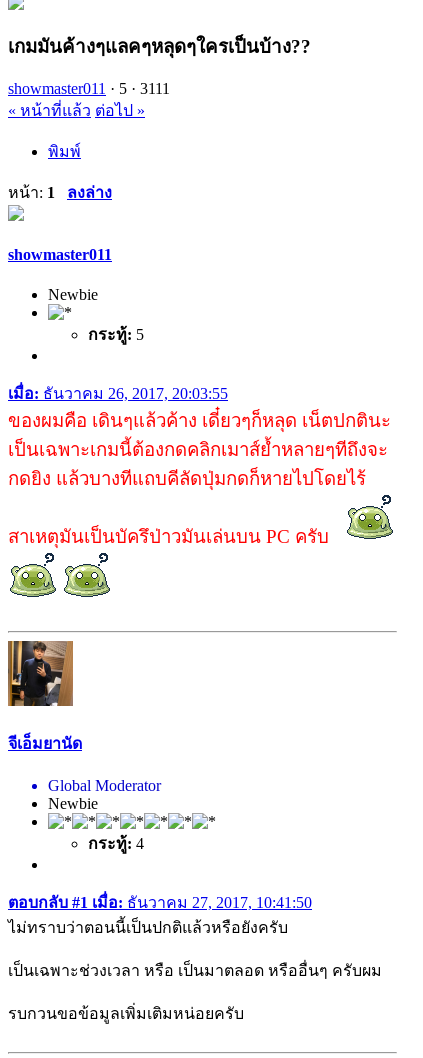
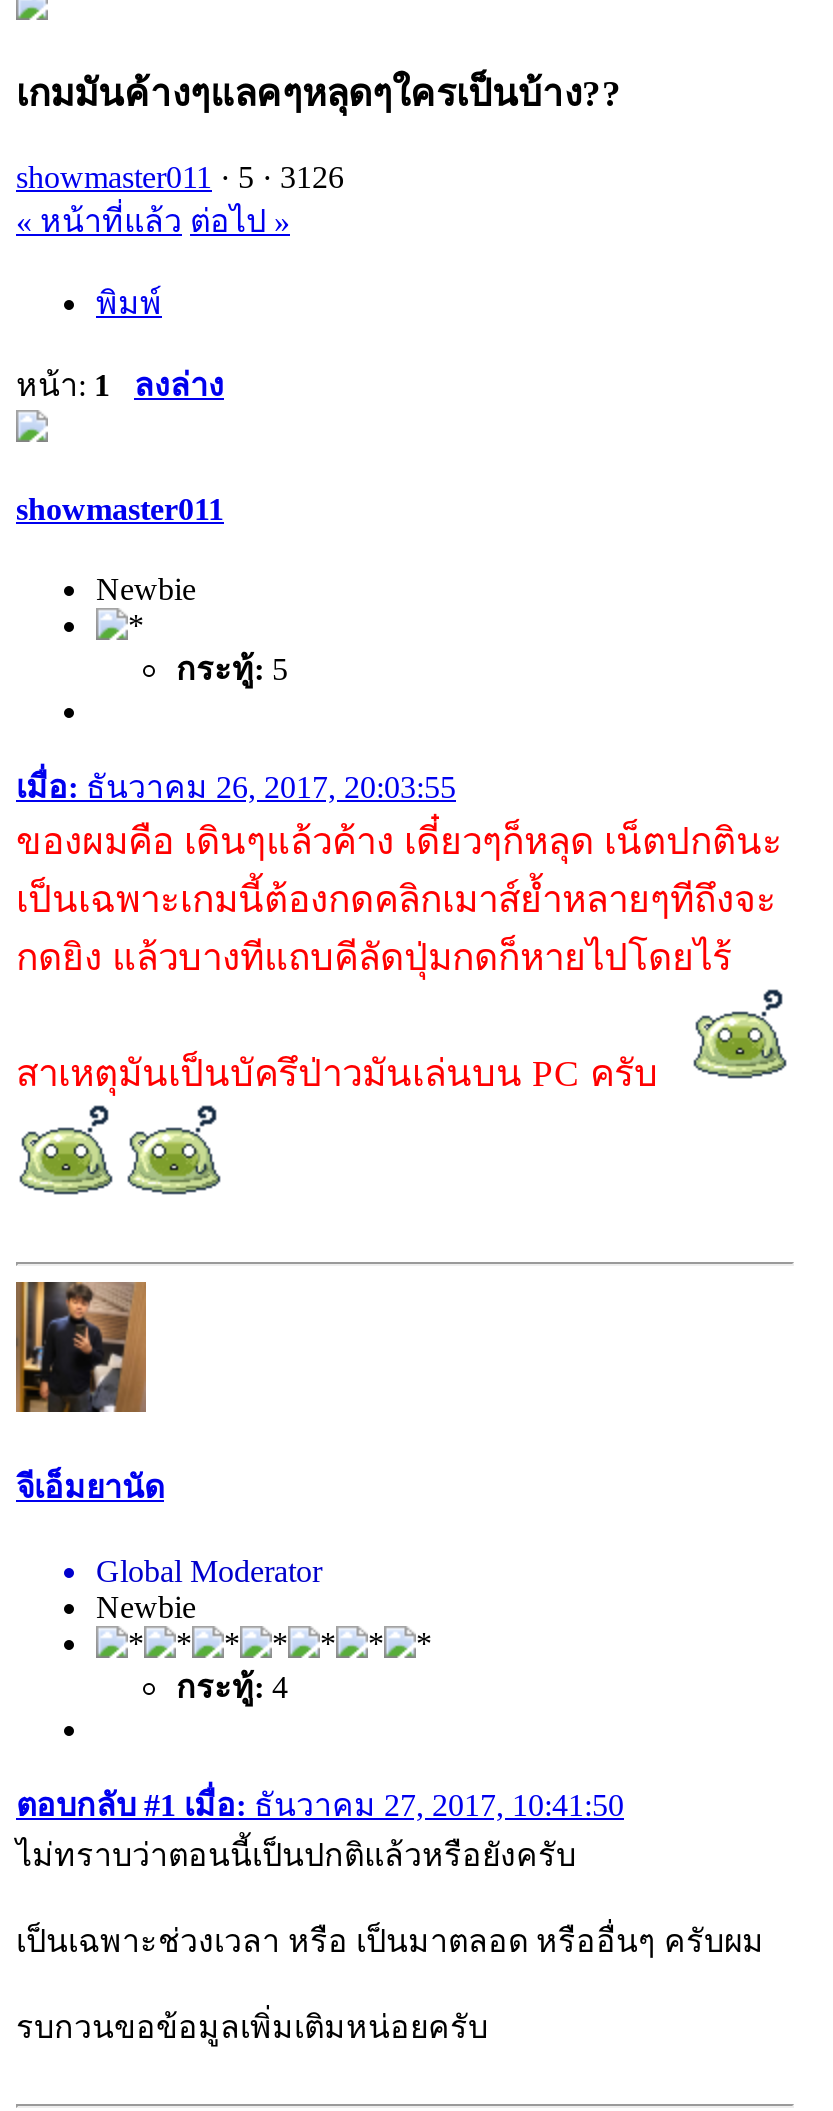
[8,80,170,97] showmaster011 · 5 · 3111 -> [16,160,344,194] showmaster011 · 5 · 3126

